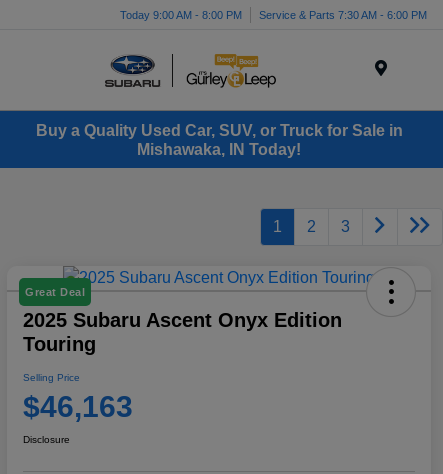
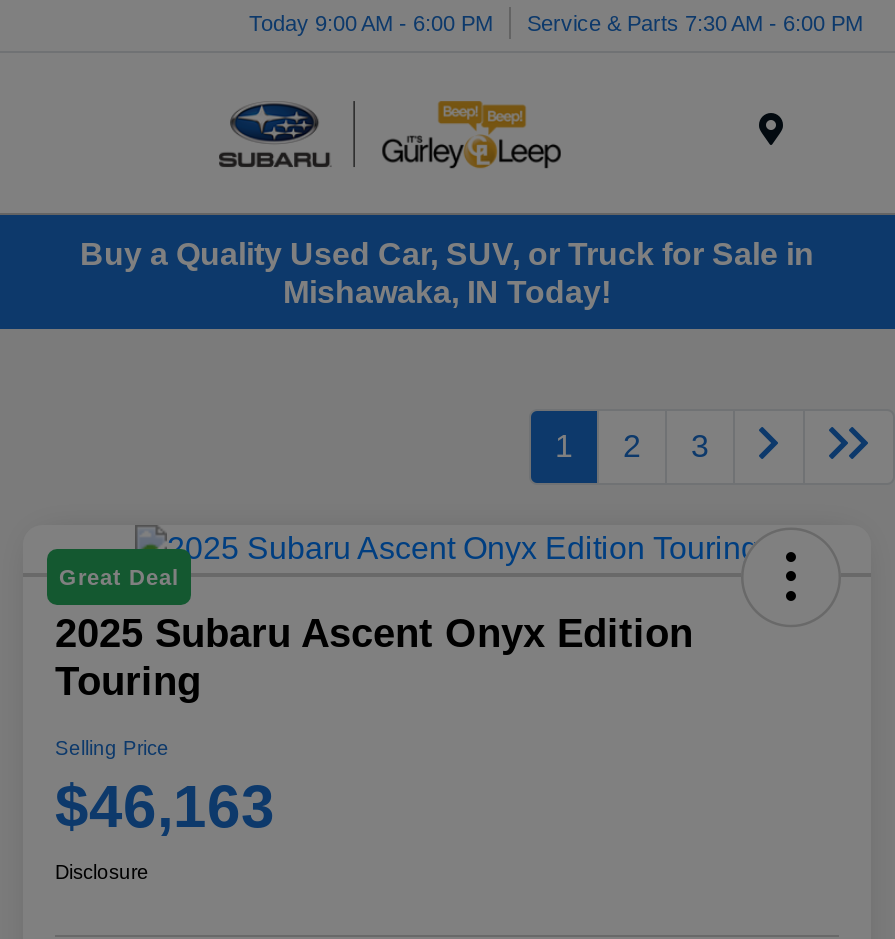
[120,8,427,20] Today 9:00 AM - 8:00 PM Service & Parts 7:30 AM - 6:00 PM -> [249,10,863,34] Today 9:00 AM - 6:00 PM Service & Parts 7:30 AM - 6:00 PM

